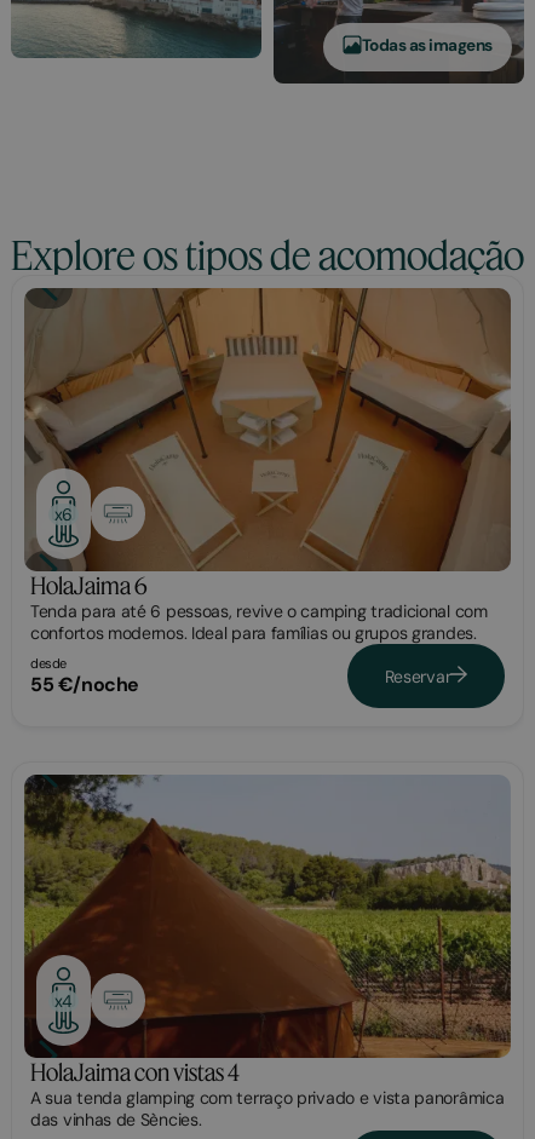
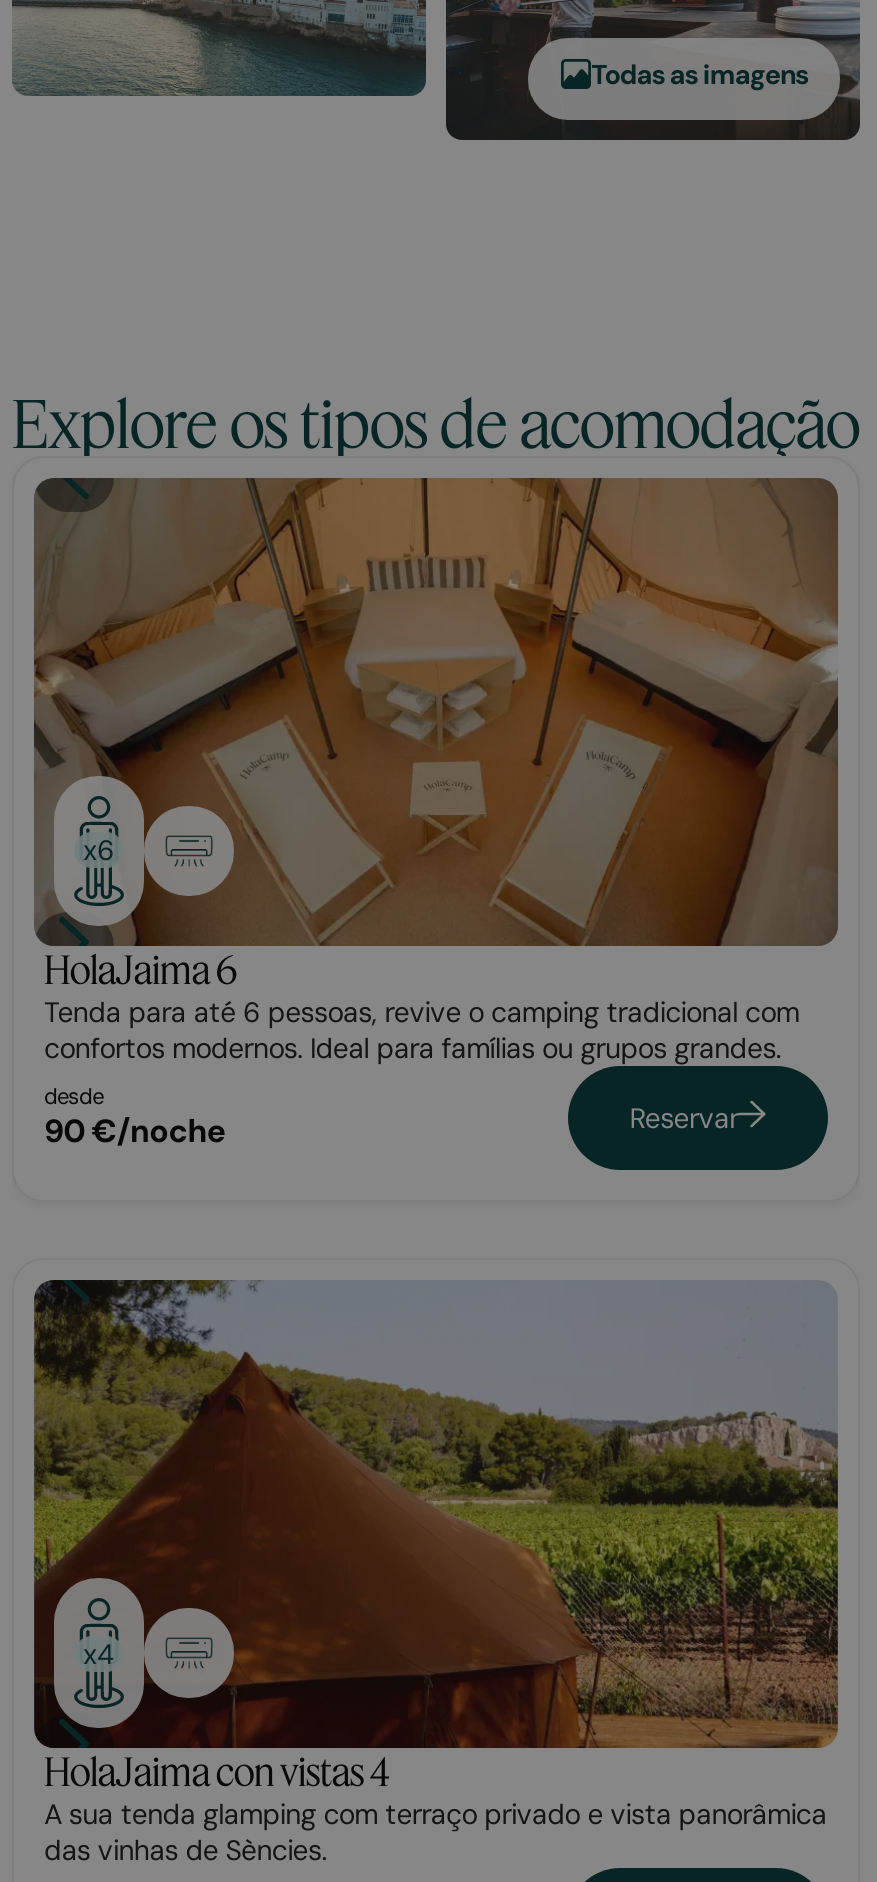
[30,672,139,697] 55 €/noche -> [44,1110,226,1152] 90 €/noche

